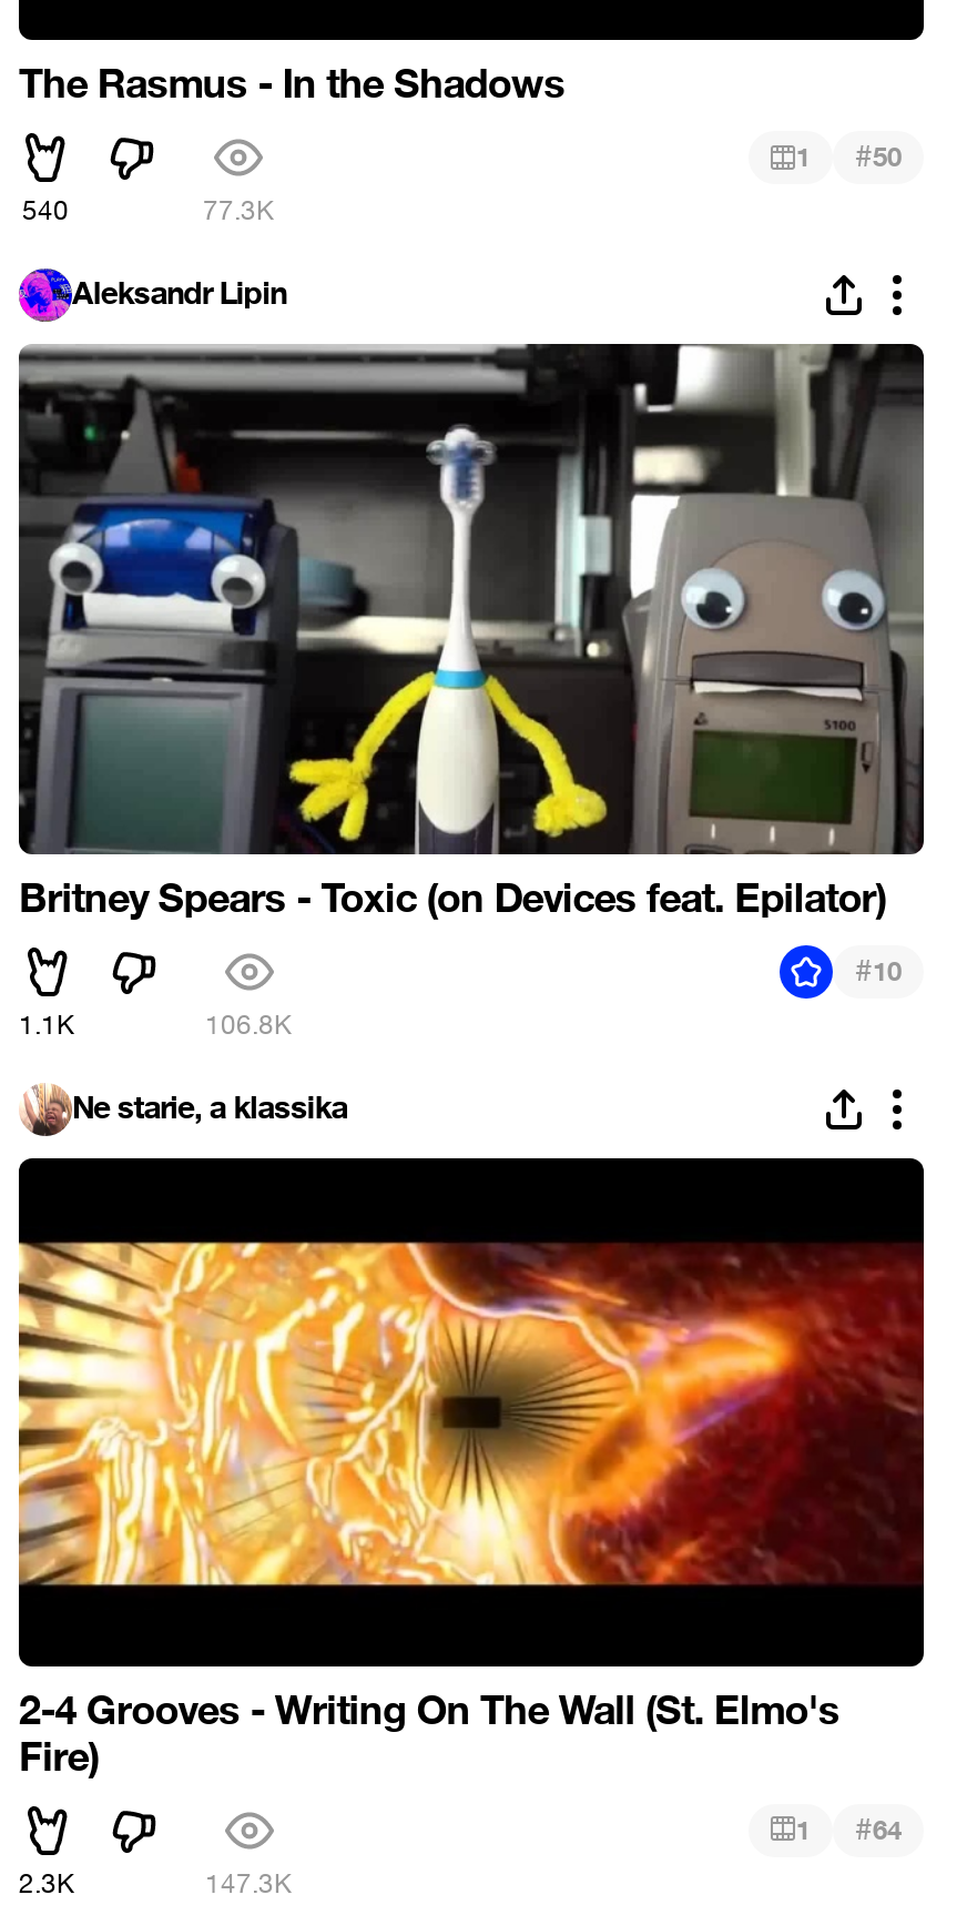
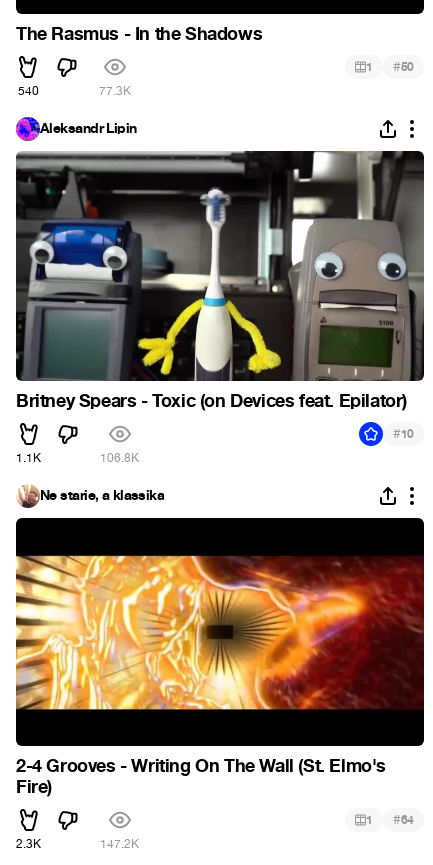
[205,1866,292,1901] 147.3K -> [100,836,139,852] 147.2K

